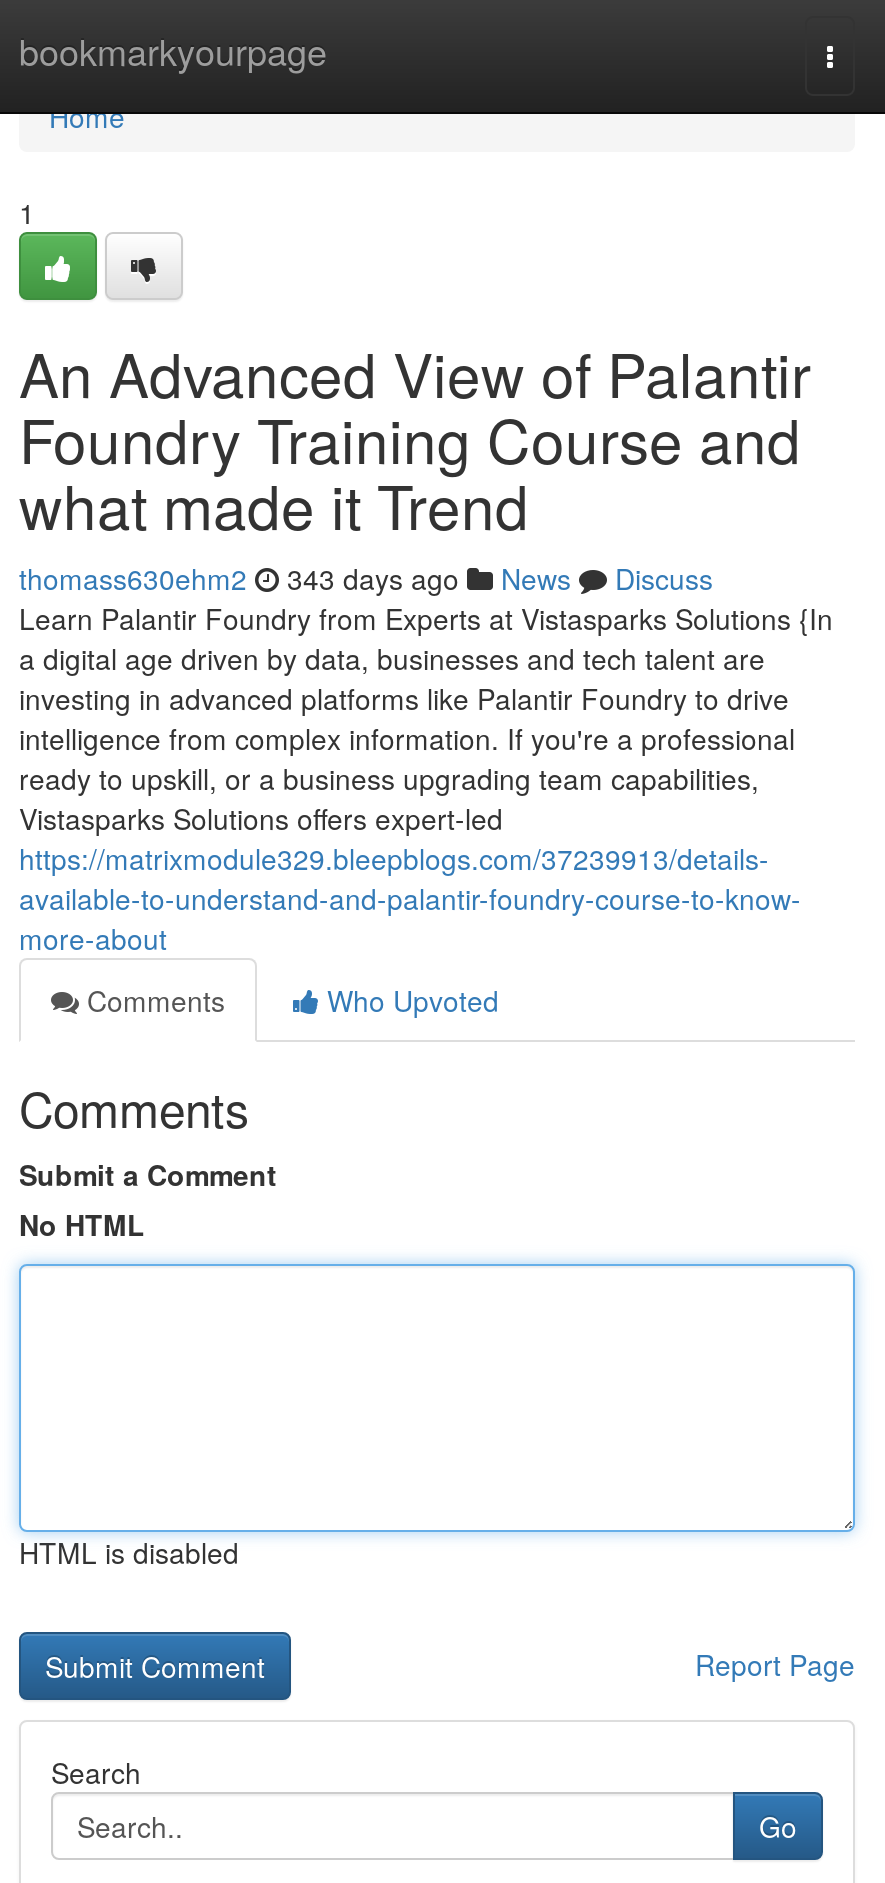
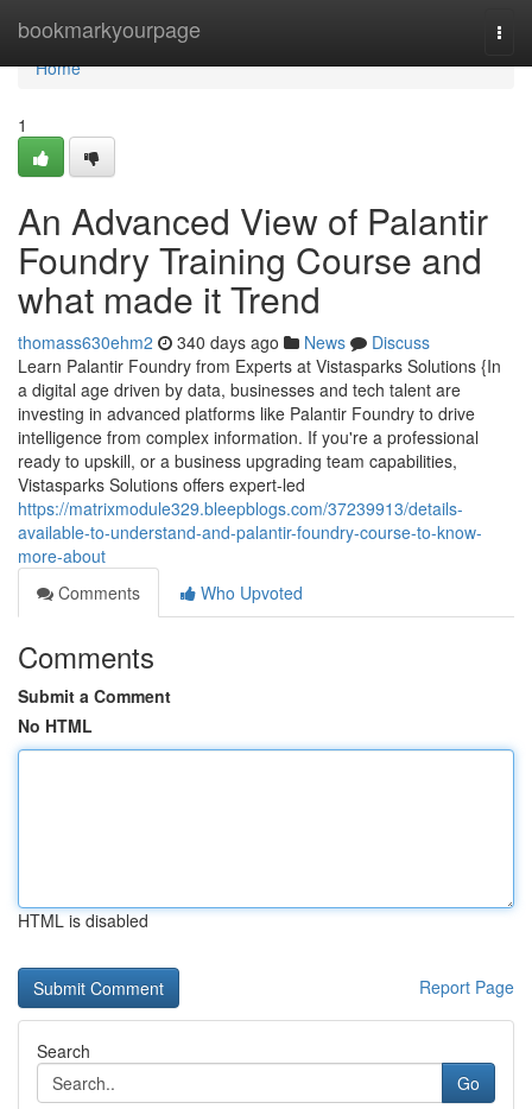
[19,558,713,598] thomass630ehm2 343 days ago News Discuss -> [18,330,430,354] thomass630ehm2 340 days ago News Discuss

